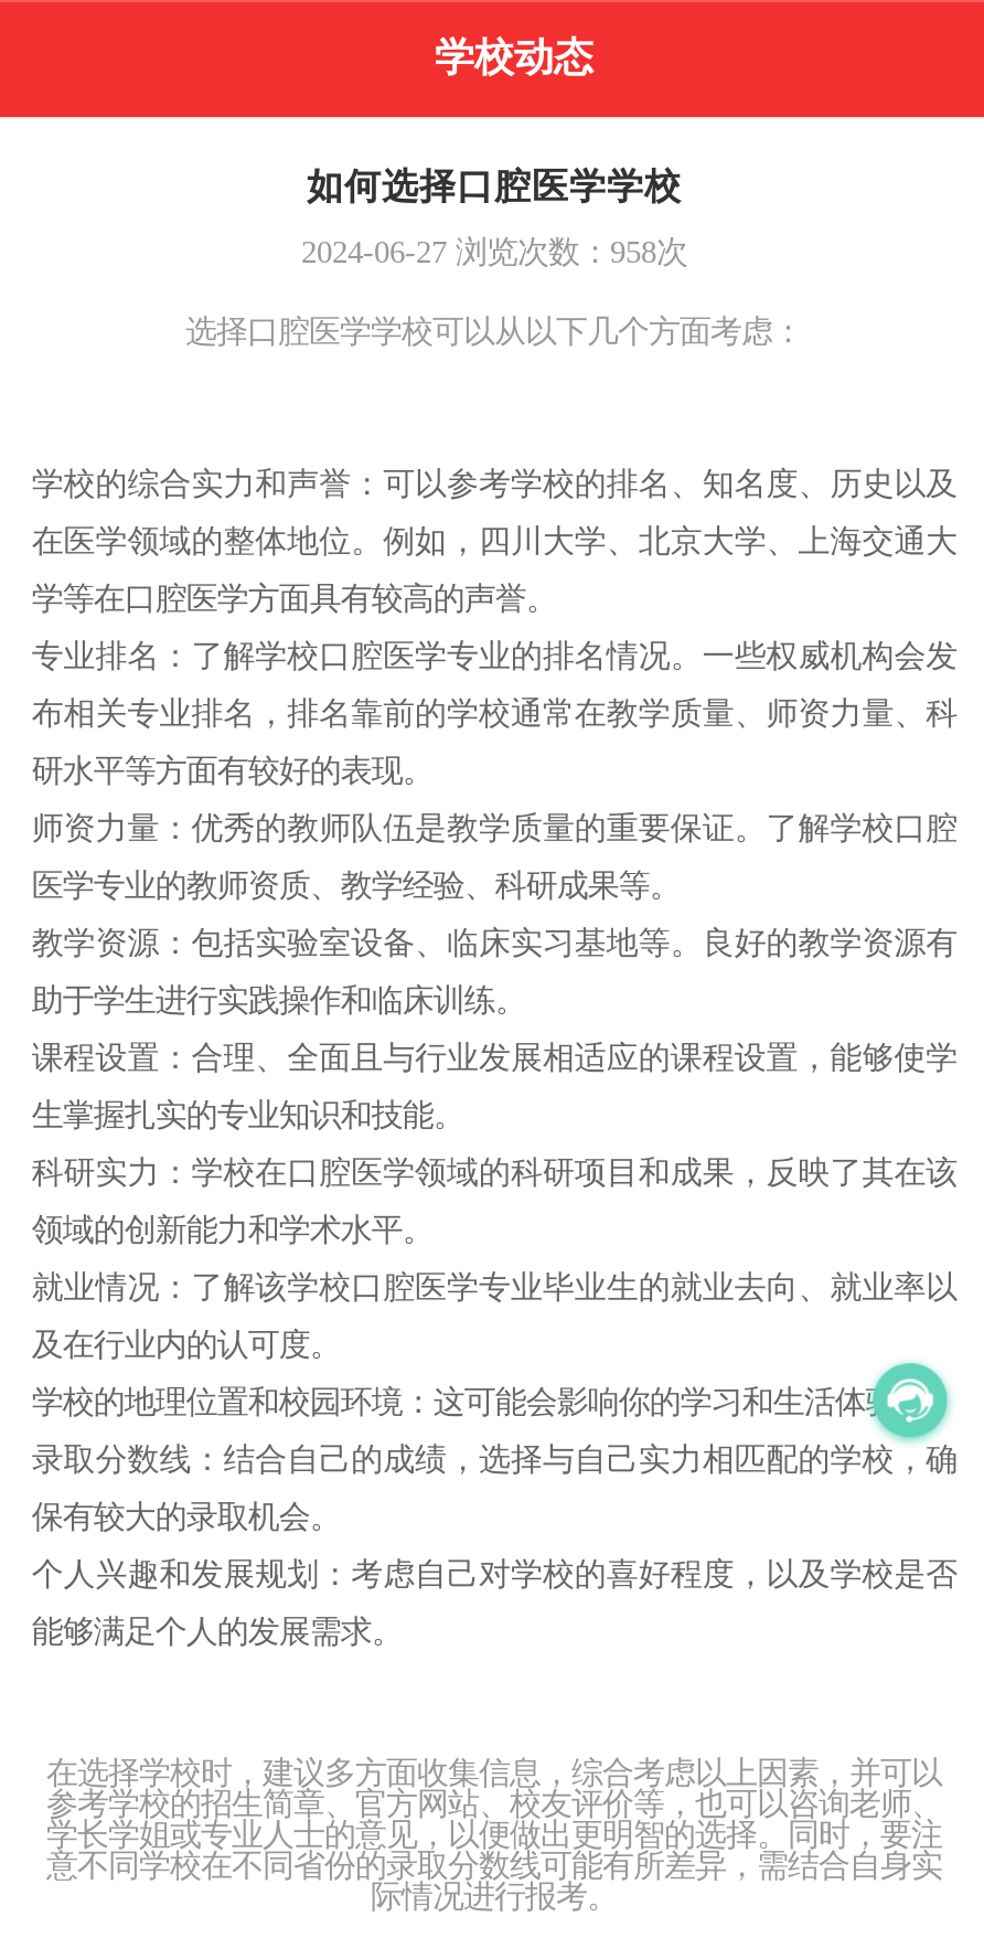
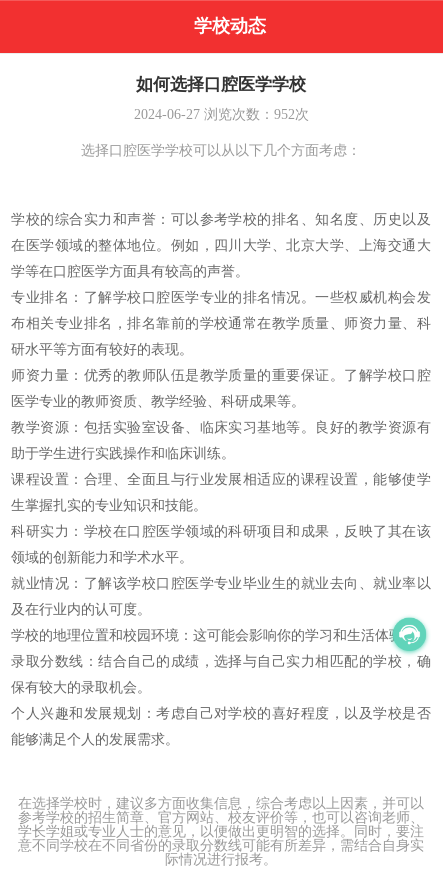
[301,233,687,268] 2024-06-27浏览次数：958次 -> [133,106,308,122] 2024-06-27浏览次数：952次

